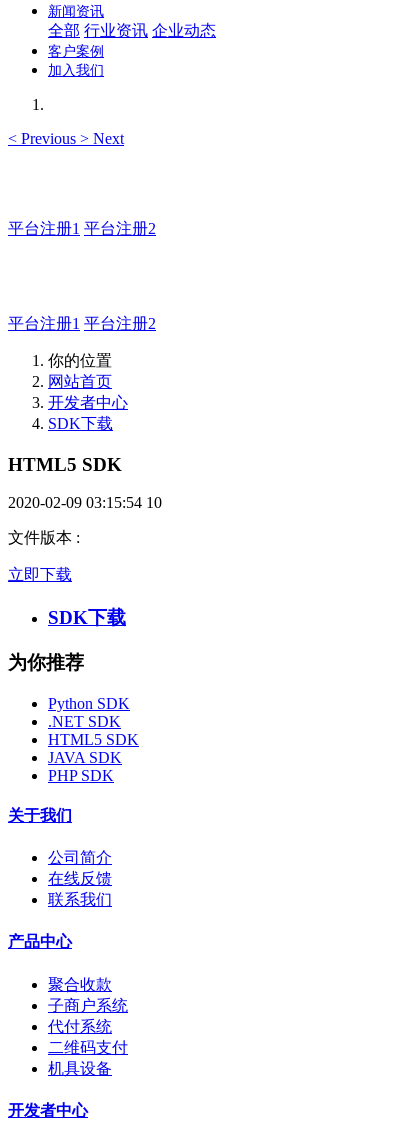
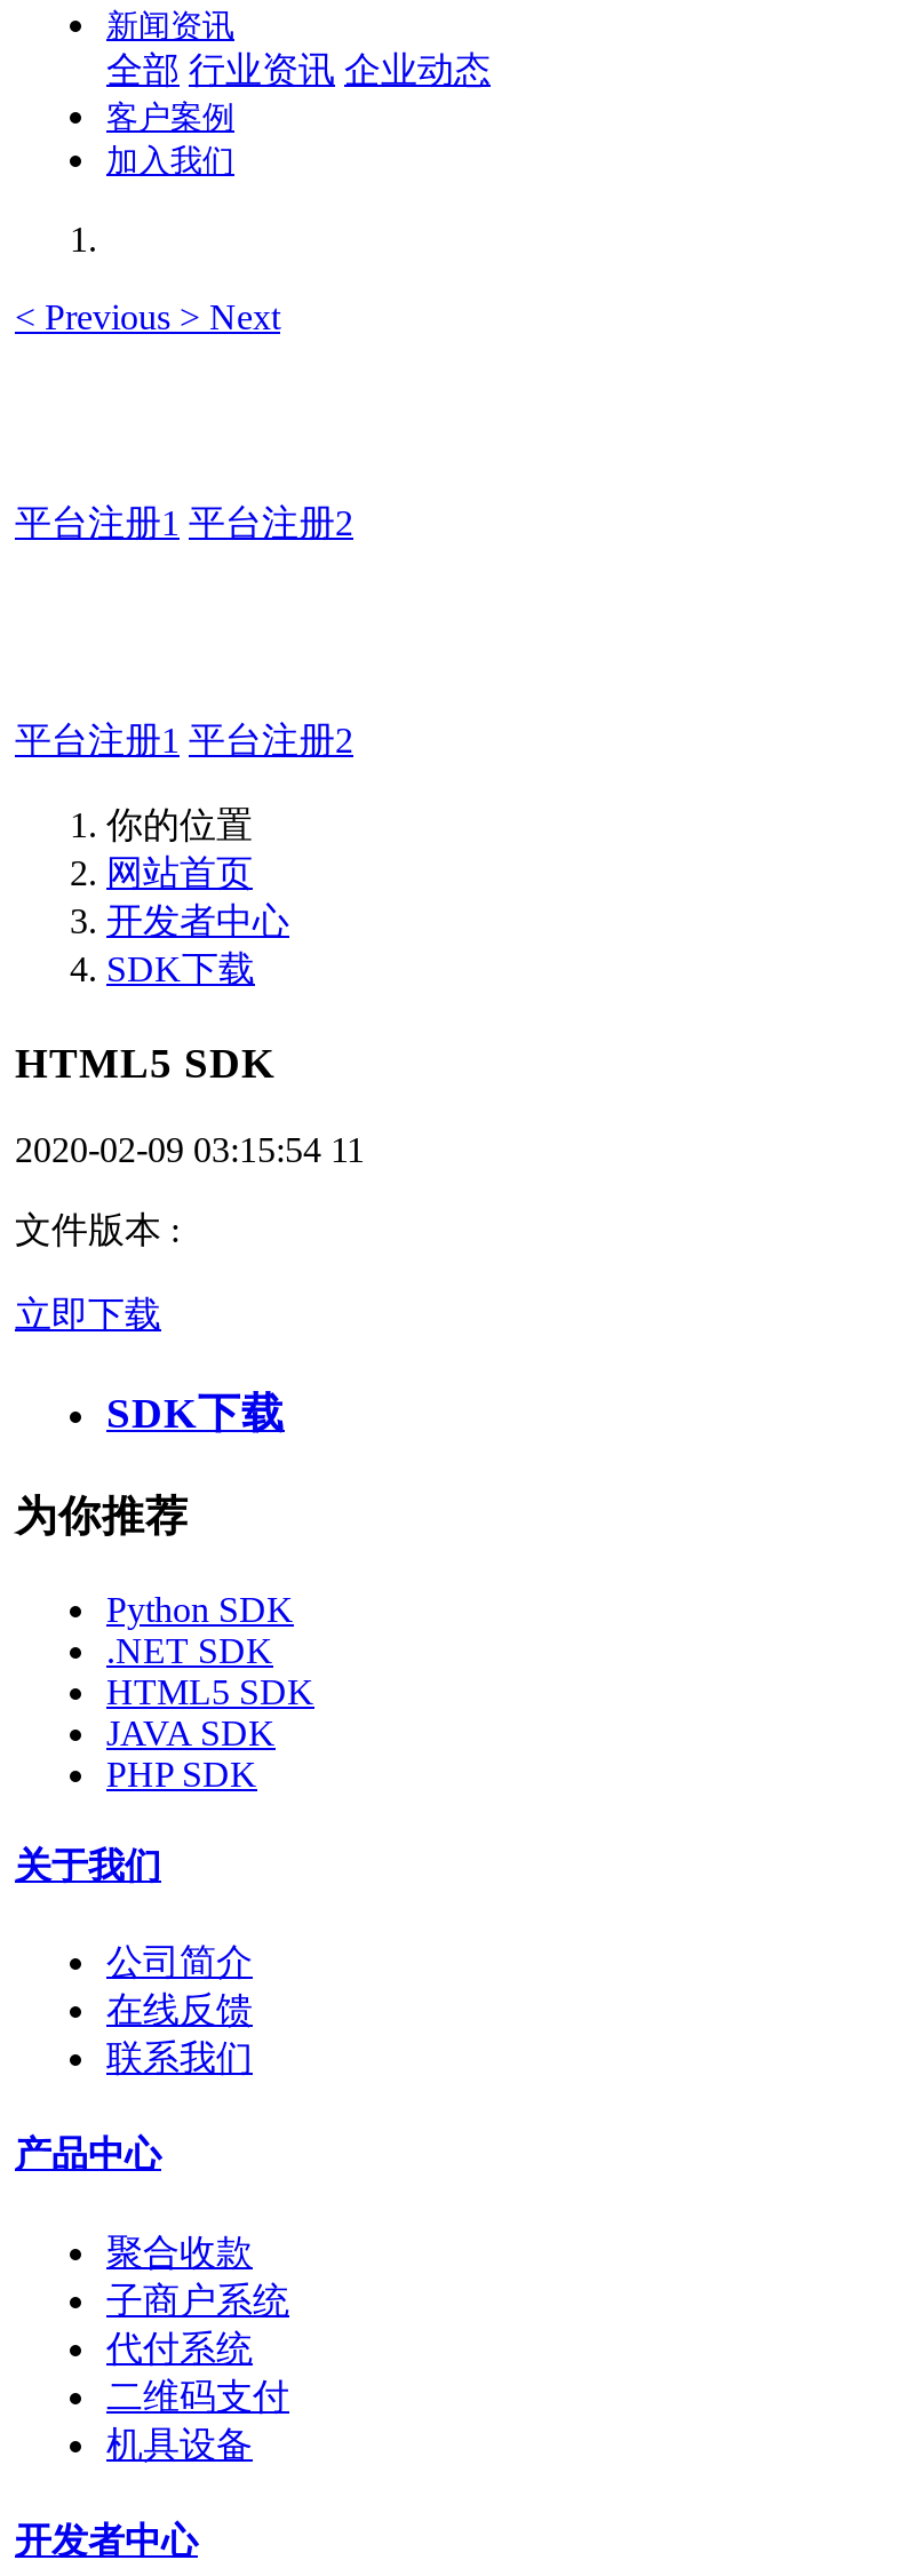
[8,494,162,511] 2020-02-09 03:15:54 10 -> [15,1131,365,1170] 2020-02-09 03:15:54 11

